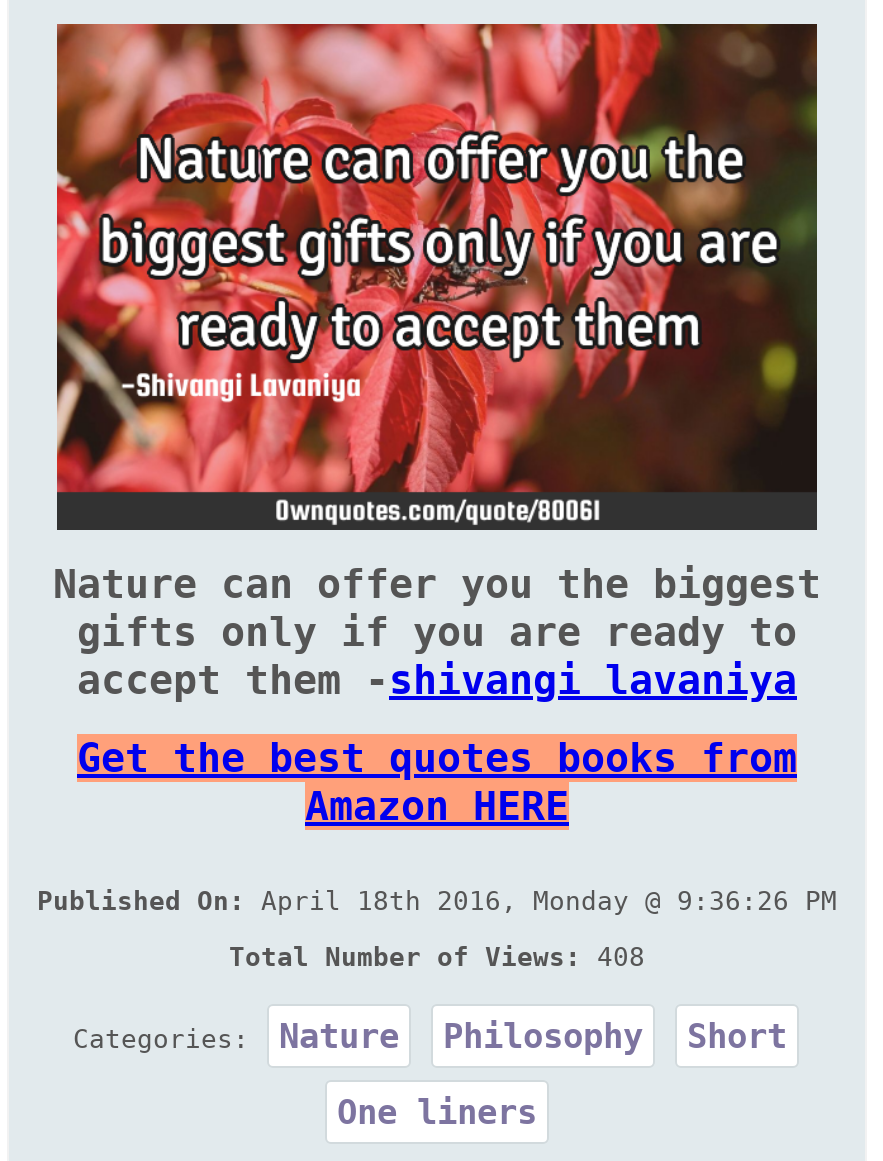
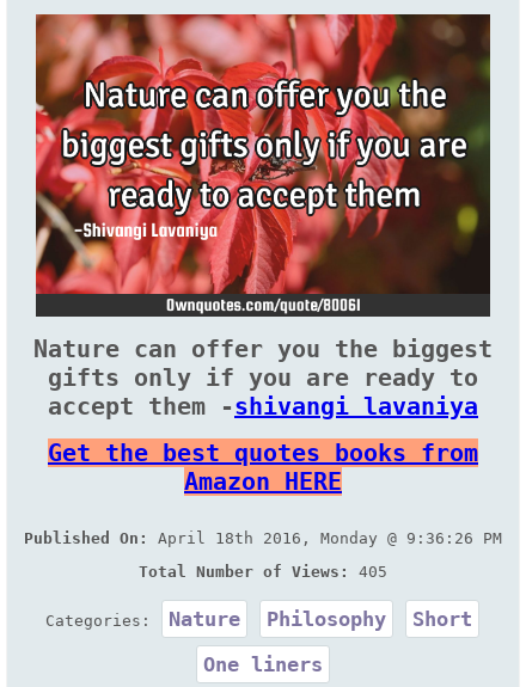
[229,943,645,973] Total Number of Views: 408 -> [139,563,387,581] Total Number of Views: 405

